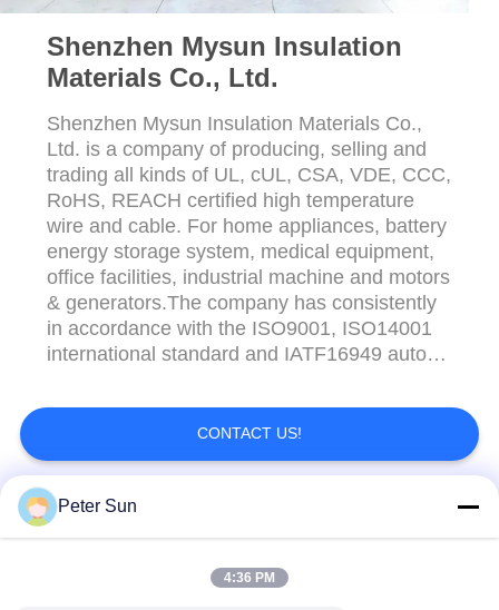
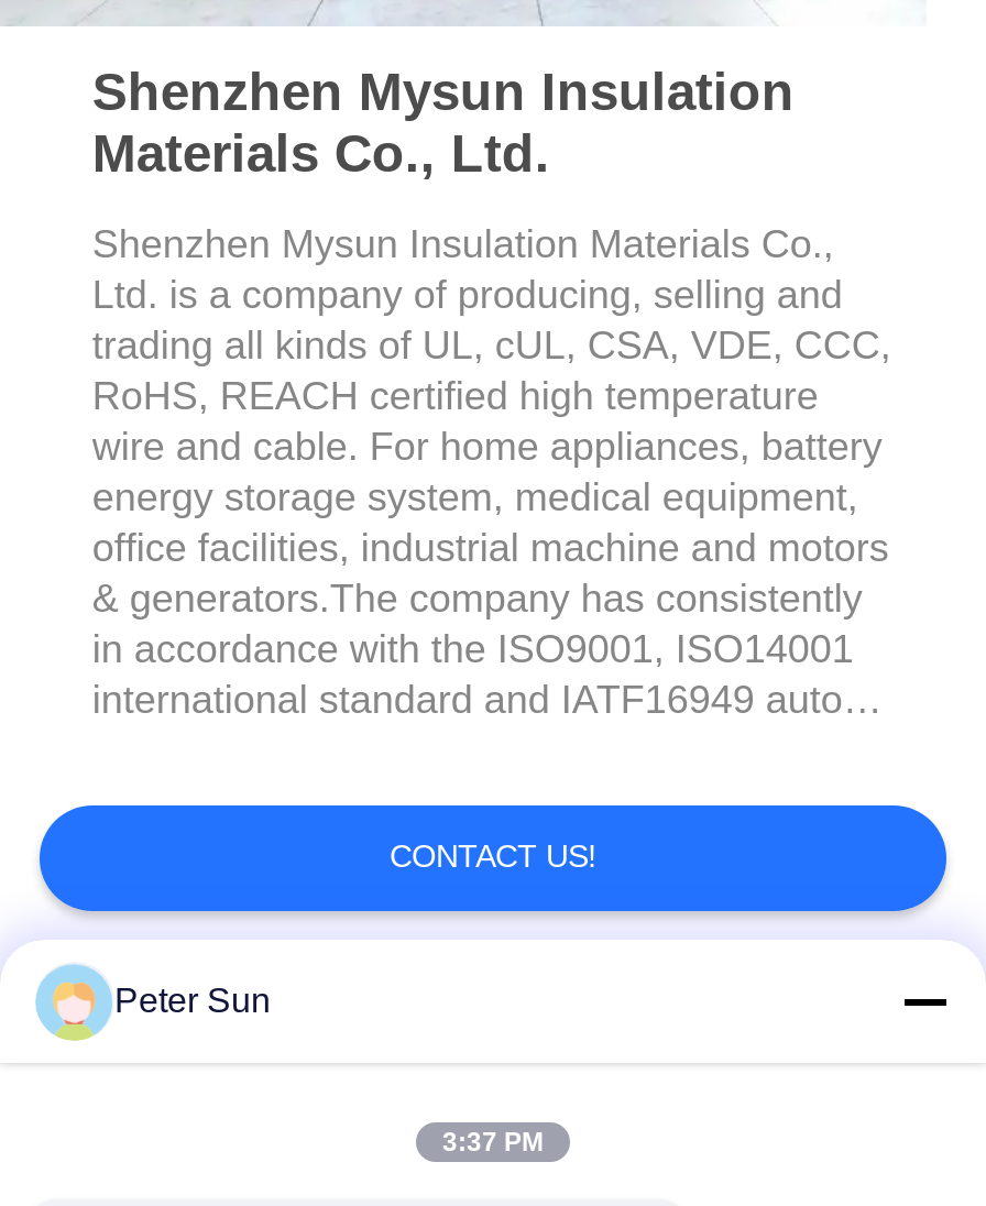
[224,570,275,586] 4:36 PM -> [442,1127,544,1158] 3:37 PM

